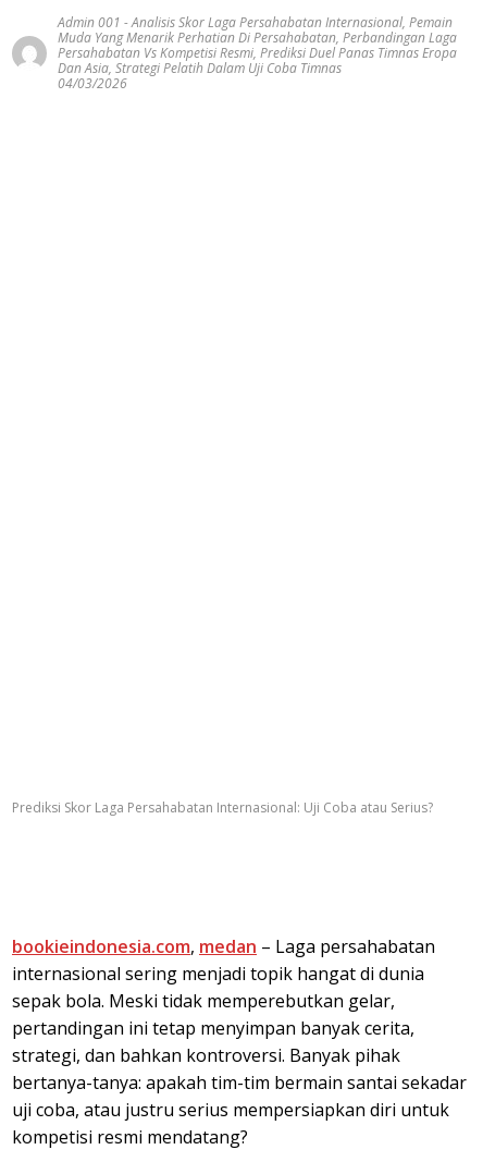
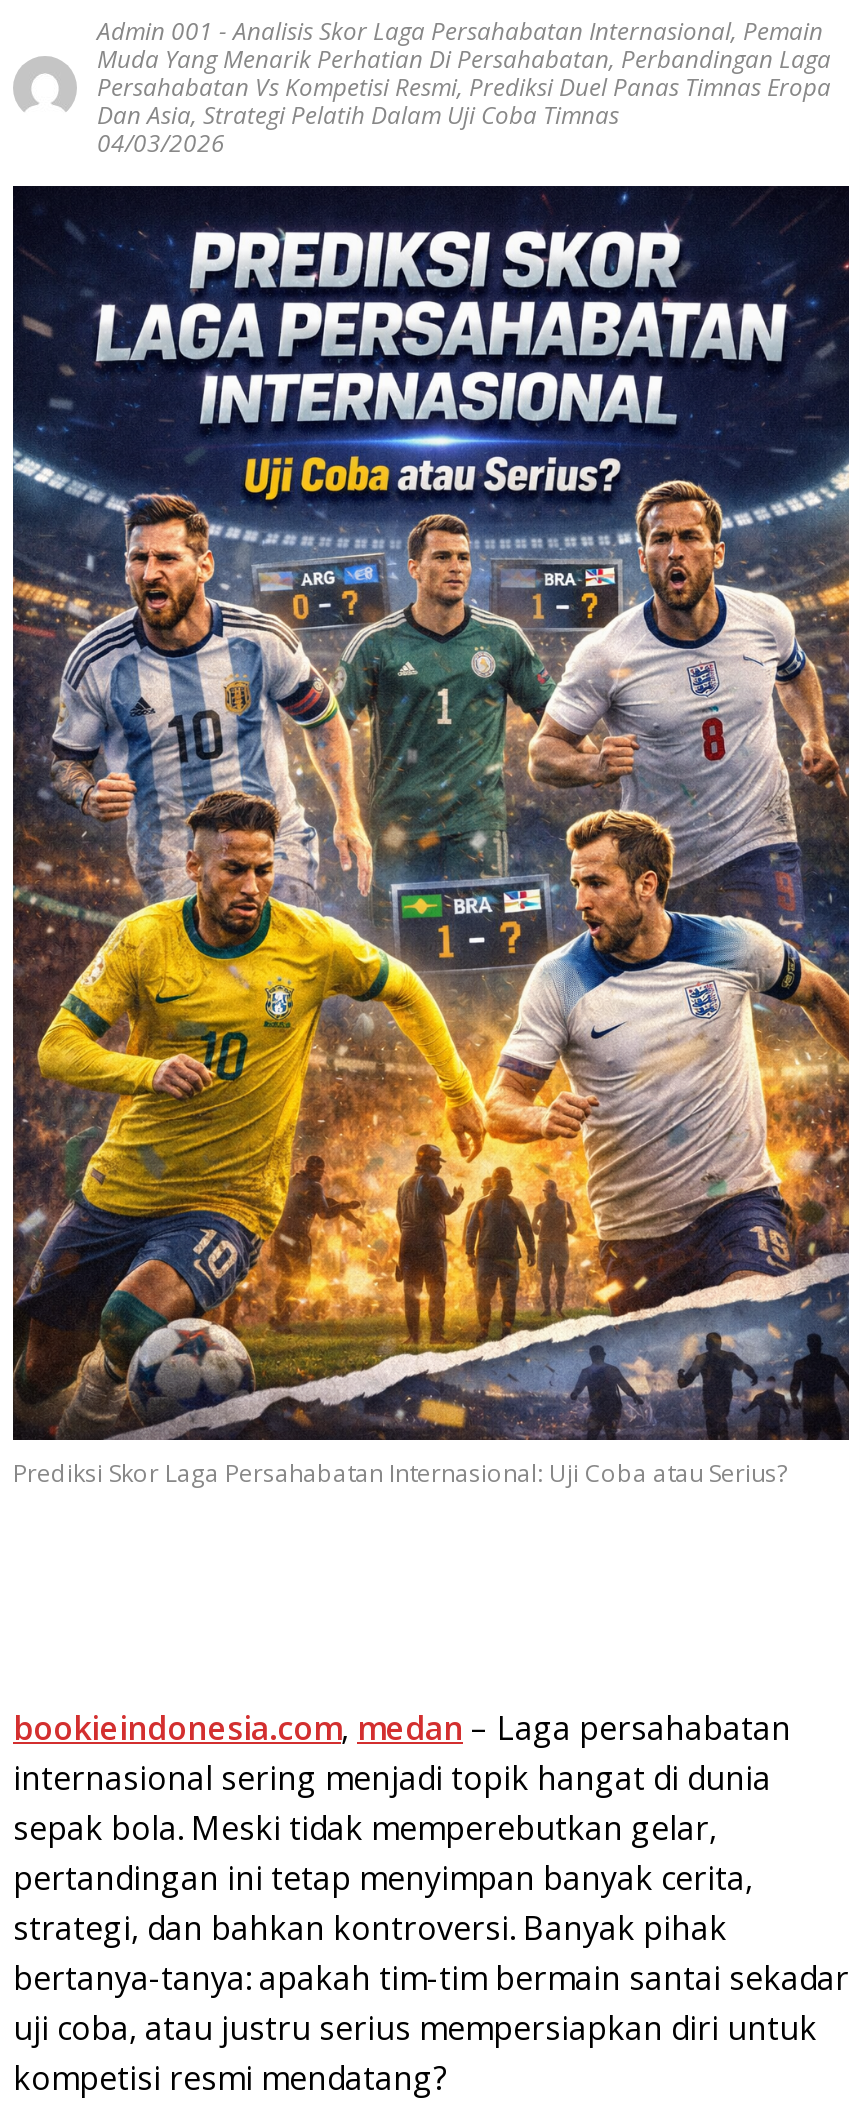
none -> [11,184,851,1442] [image]

